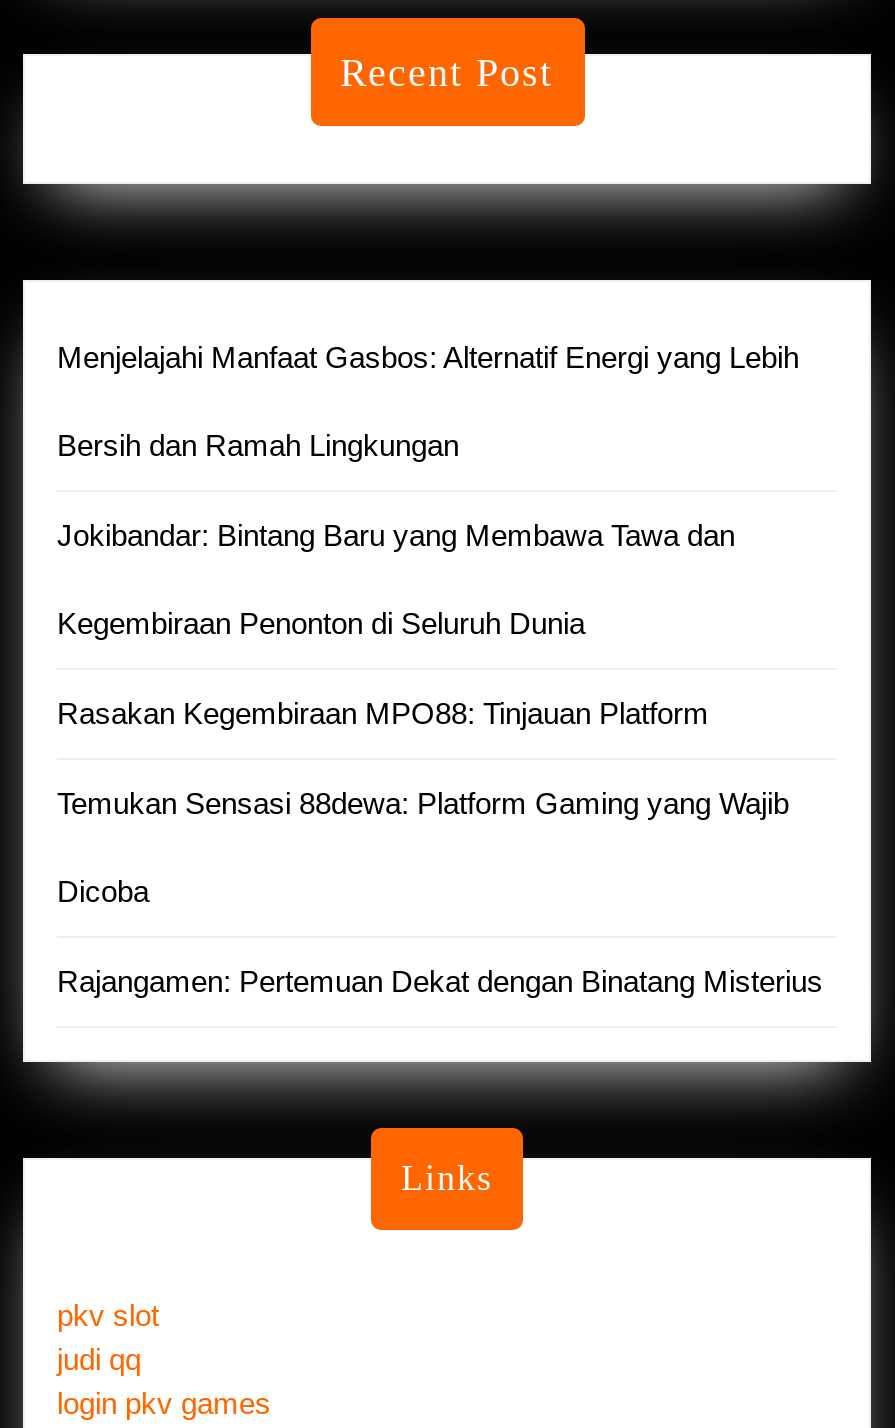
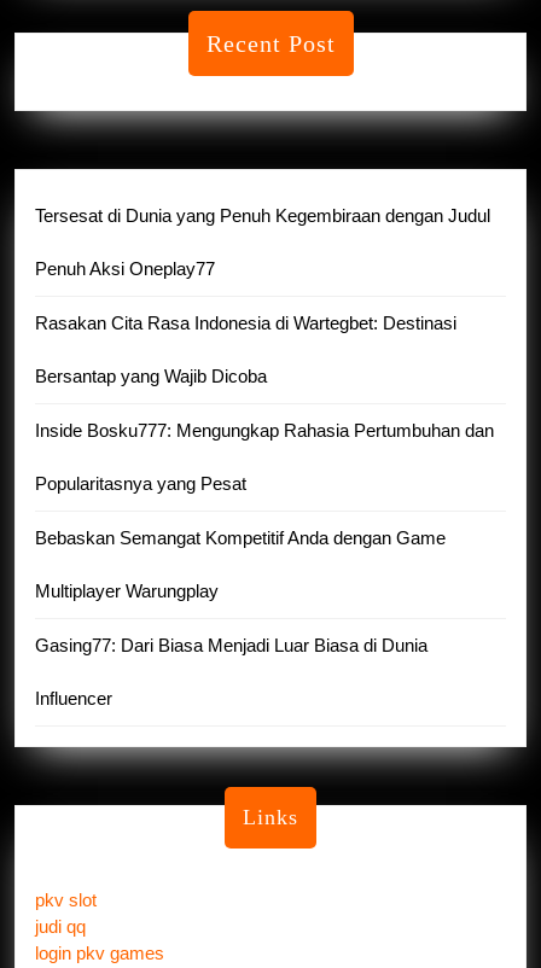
[57,340,823,998] Menjelajahi Manfaat Gasbos: Alternatif Energi yang Lebih | Bersih dan Ramah Lingkungan | Jokibandar: Bintang Baru yang Membawa Tawa dan | Kegembiraan Penonton di Seluruh Dunia | Rasakan Kegembiraan MPO88: Tinjauan Platform | Temukan Sensasi 88dewa: Platform Gaming yang Wajib | Dicoba | Rajangamen: Pertemuan Dekat dengan Binatang Misterius -> [35,205,494,708] Tersesat di Dunia yang Penuh Kegembiraan dengan Judul | Penuh Aksi Oneplay77 | Rasakan Cita Rasa Indonesia di Wartegbet: Destinasi | Bersantap yang Wajib Dicoba | Inside Bosku777: Mengungkap Rahasia Pertumbuhan dan | Popularitasnya yang Pesat | Bebaskan Semangat Kompetitif Anda dengan Game | Multiplayer Warungplay | Gasing77: Dari Biasa Menjadi Luar Biasa di Dunia | Influencer

